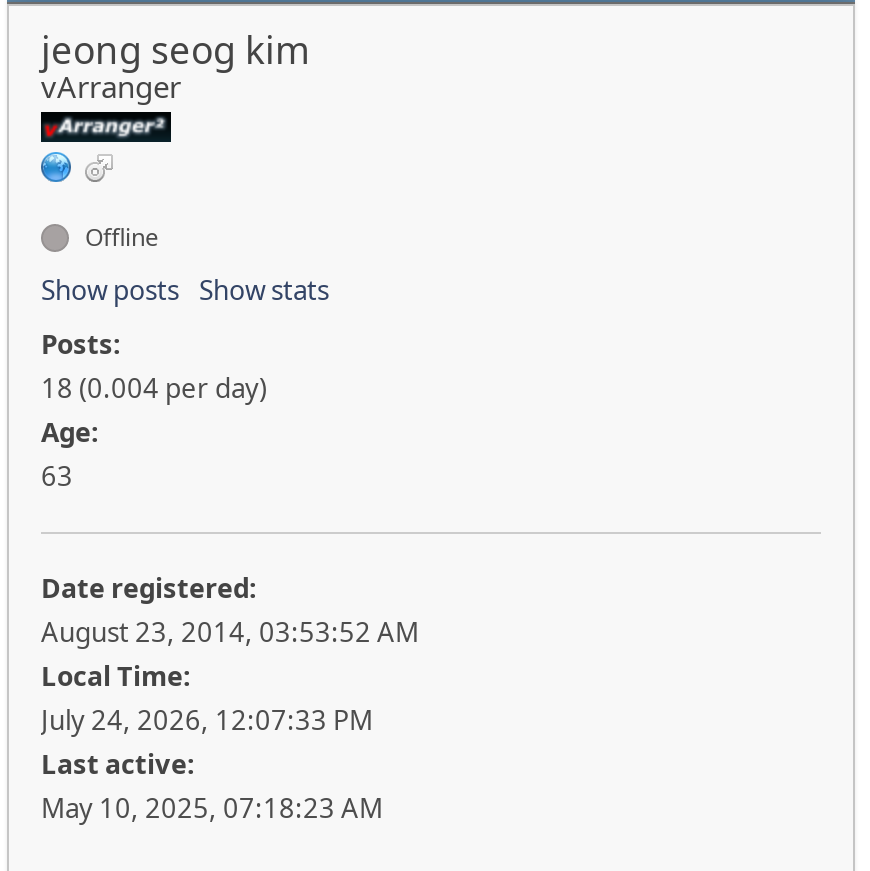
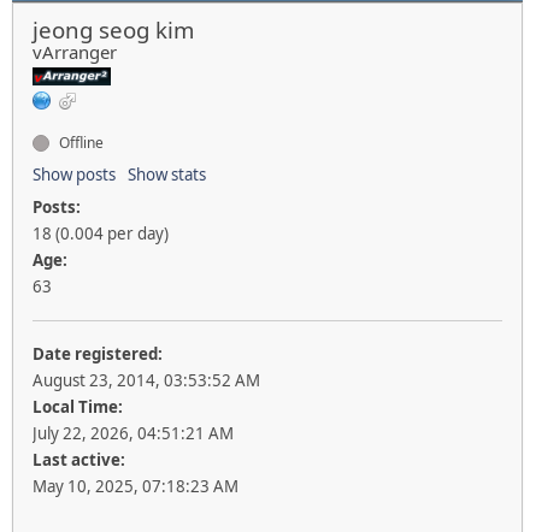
[41,702,373,738] July 24, 2026, 12:07:33 PM -> [33,422,234,444] July 22, 2026, 04:51:21 AM

